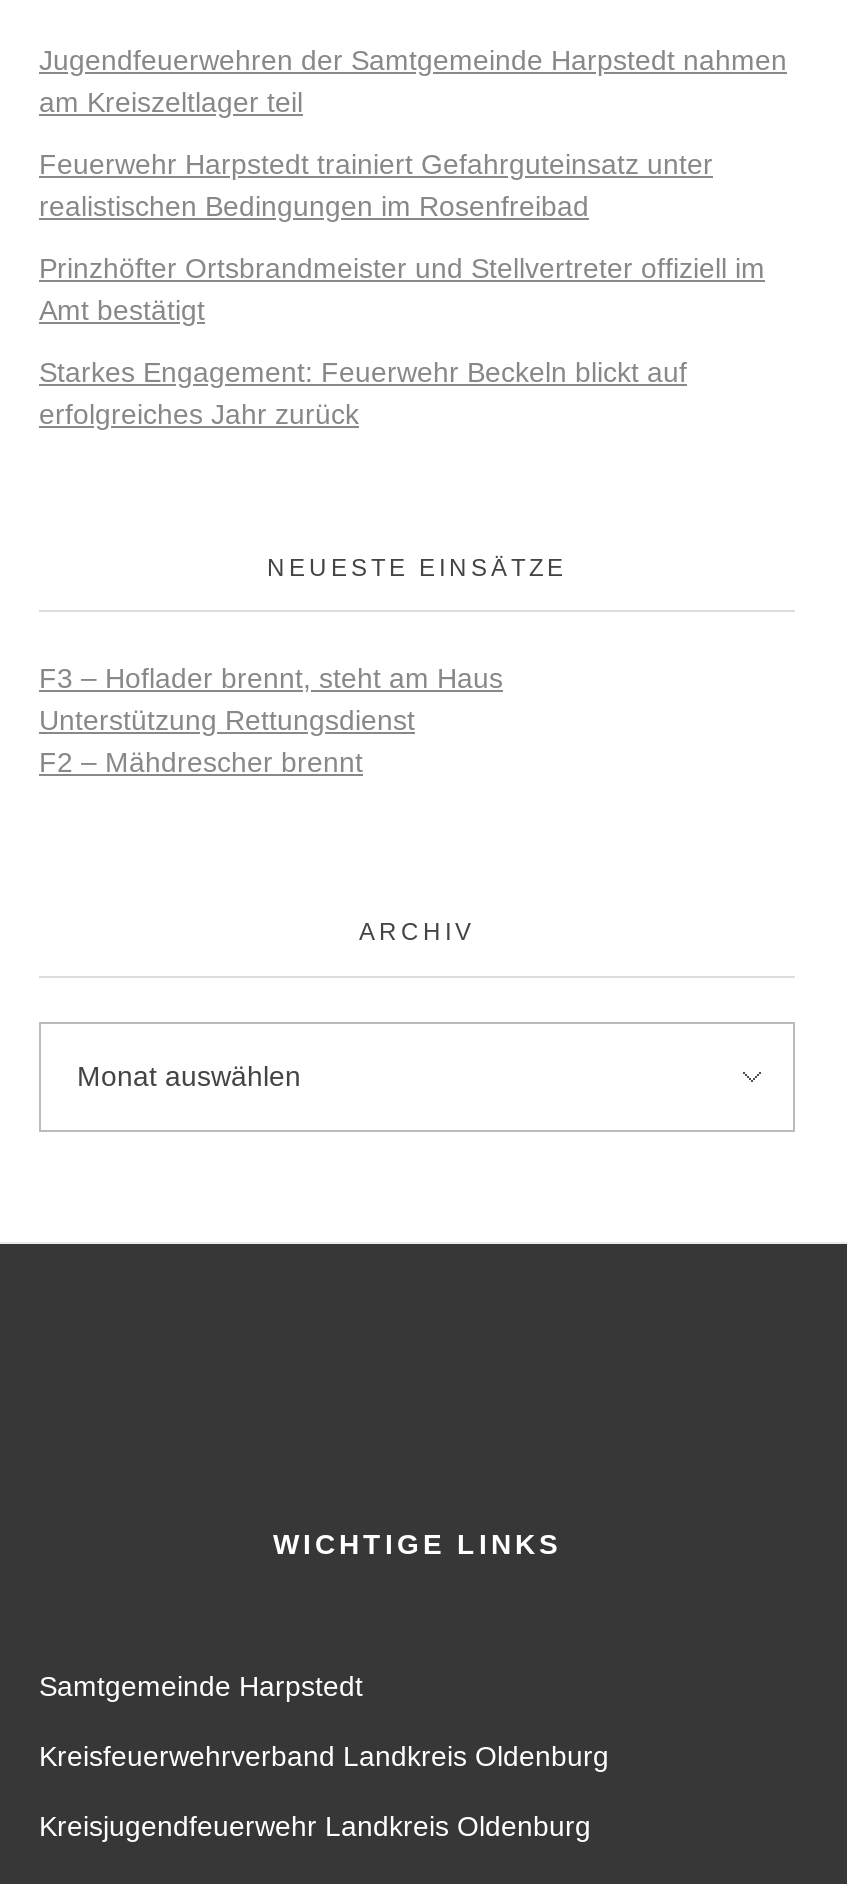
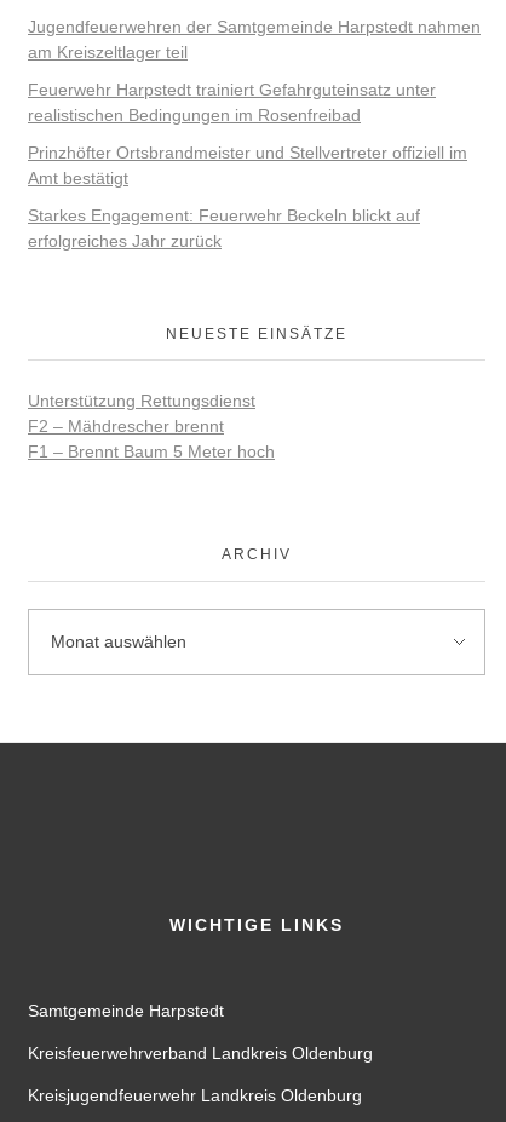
[39,662,503,694] F3 – Hoflader brennt, steht am Haus -> none
moved [39,704,415,778] -> [28,391,255,436]: Unterstützung Rettungsdienst | F2 – Mähdrescher brennt
none -> [28,442,275,461] F1 – Brennt Baum 5 Meter hoch

